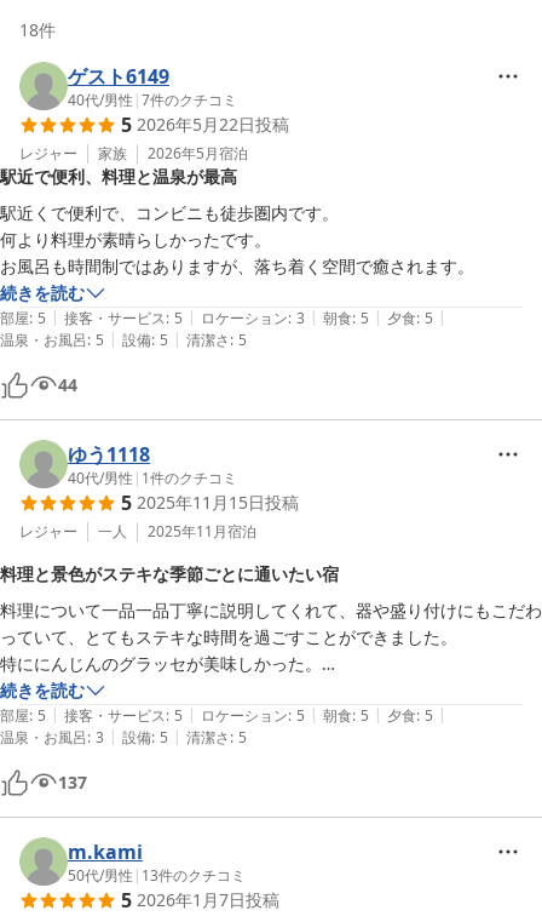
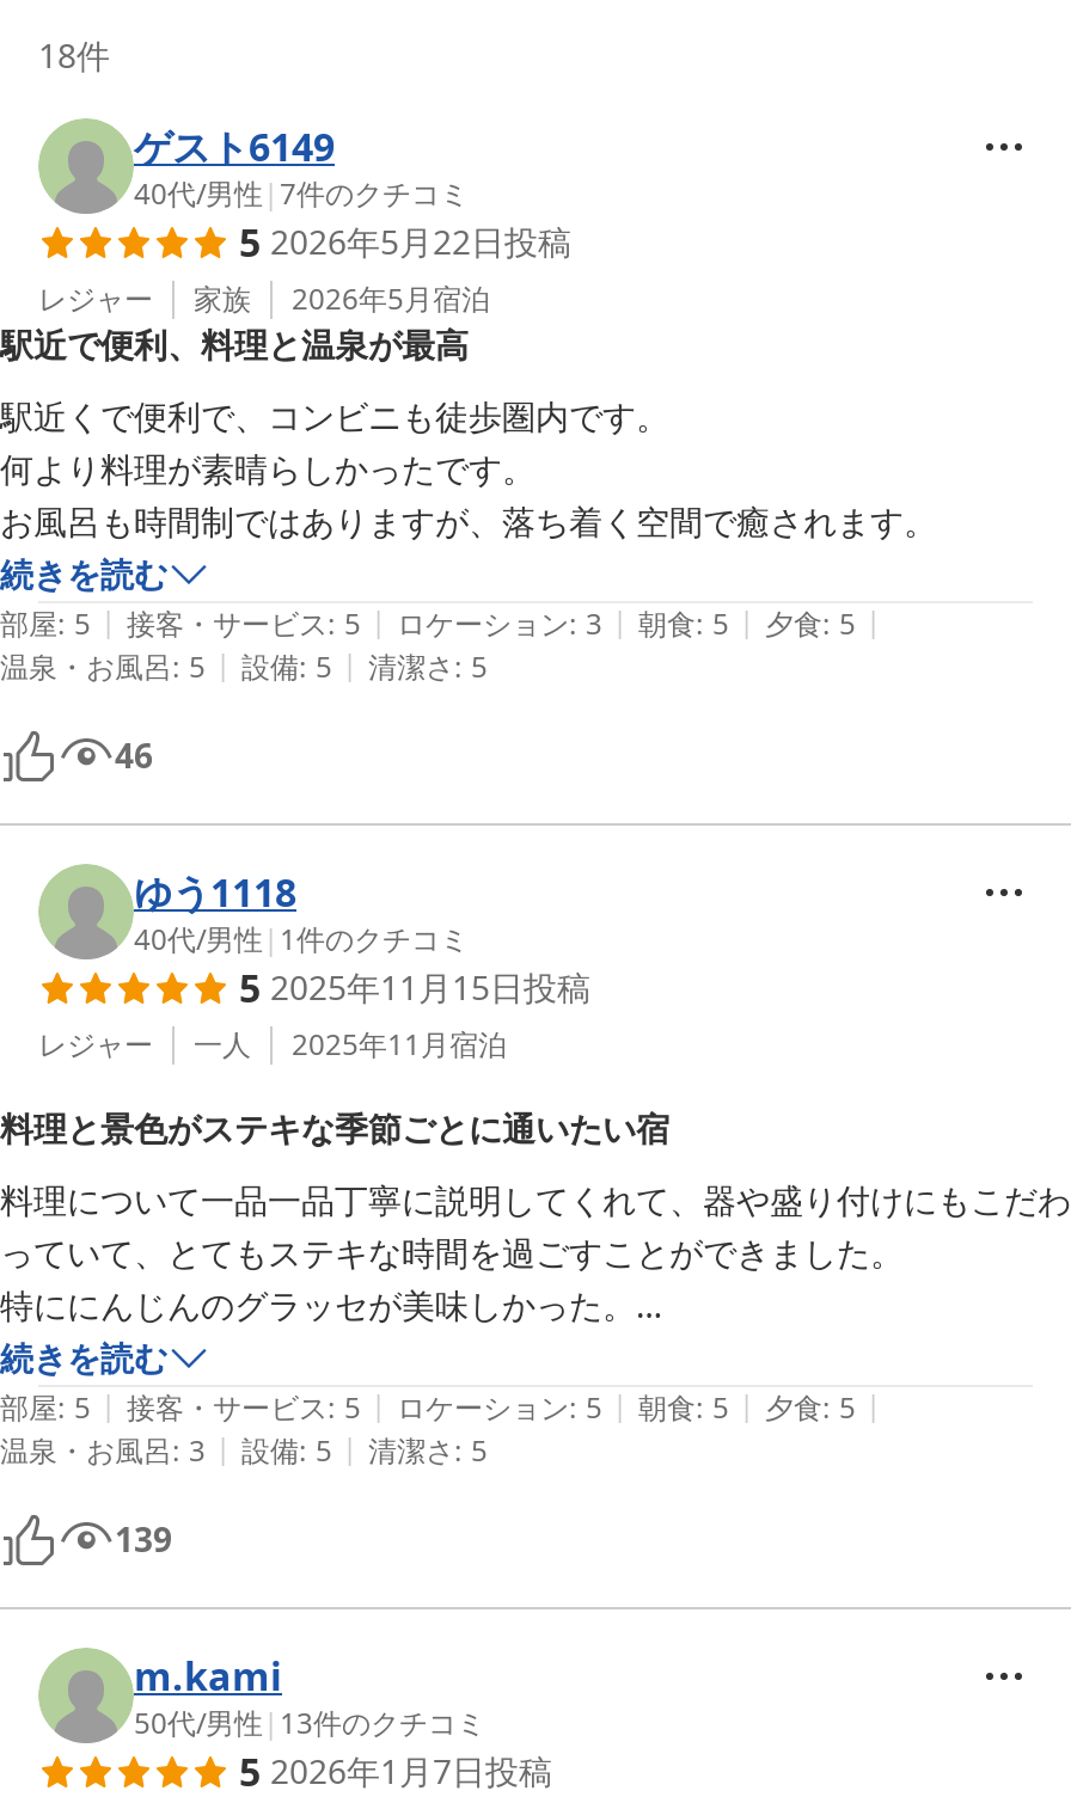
[58,373,77,396] 44 -> [115,732,153,778] 46
[58,771,87,794] 137 -> [115,1516,172,1562] 139

